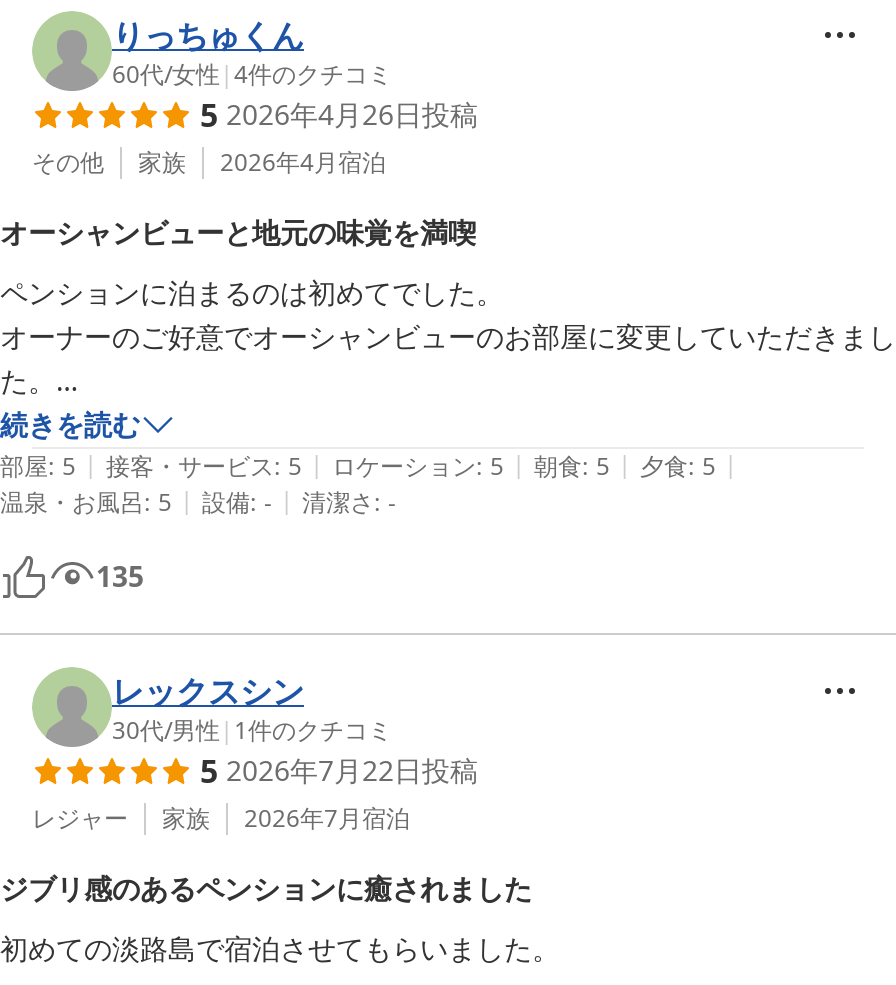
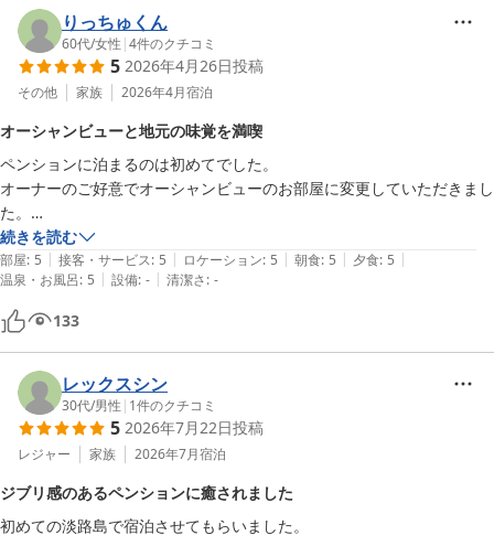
[96,557,144,595] 135 -> [53,310,79,331] 133

